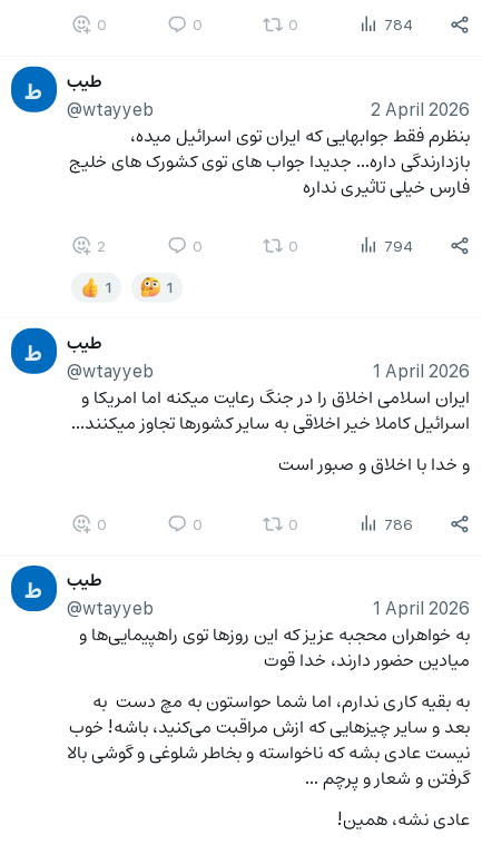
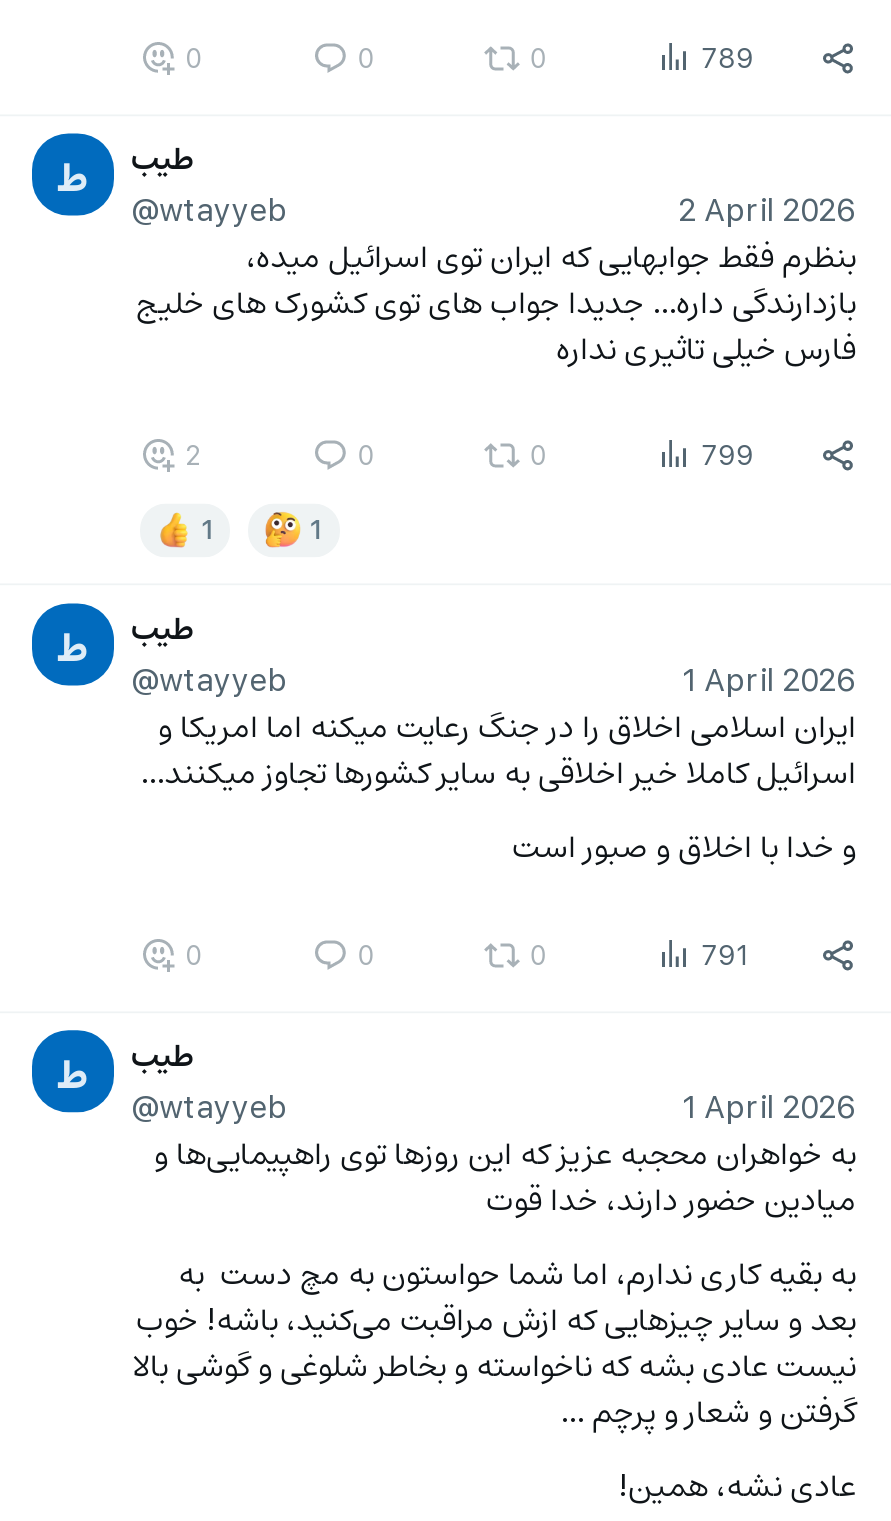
[384,13,413,35] 784 -> [702,38,754,76] 789
[384,235,413,256] 794 -> [702,436,754,474] 799
[384,513,413,534] 786 -> [702,935,748,973] 791

